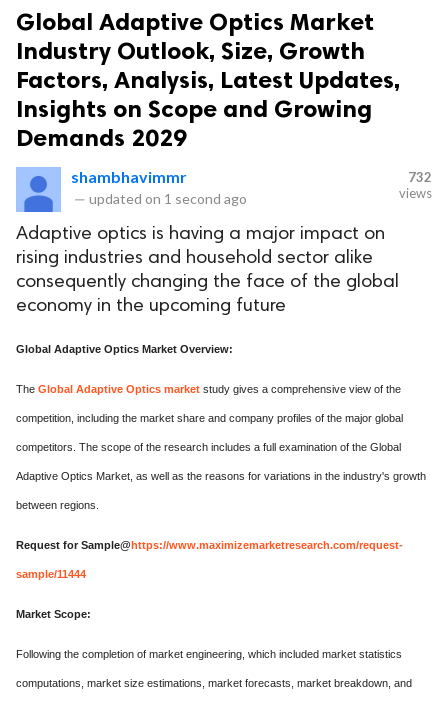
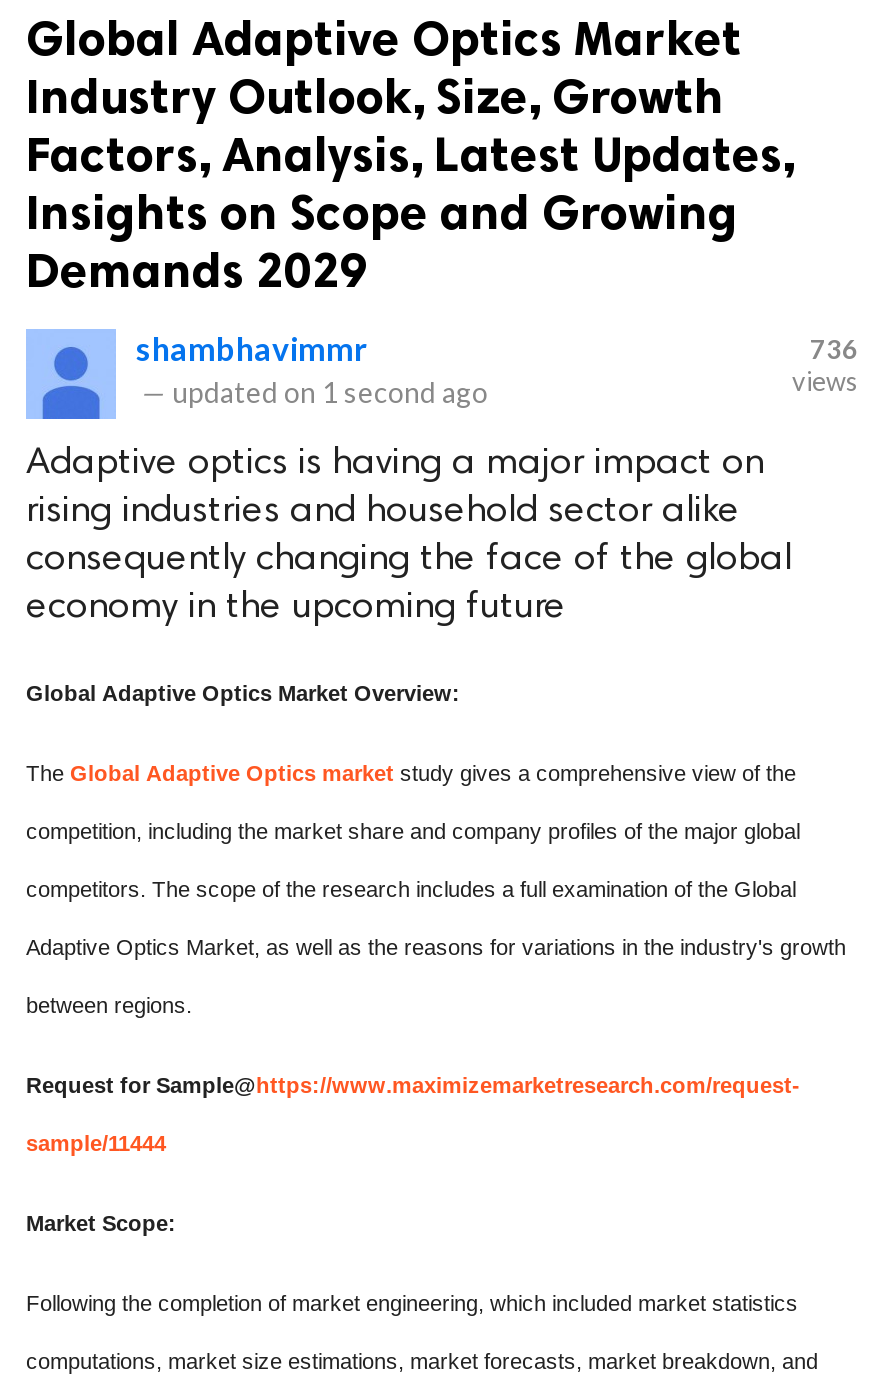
[408,169,432,185] 732 -> [810,333,858,365] 736

